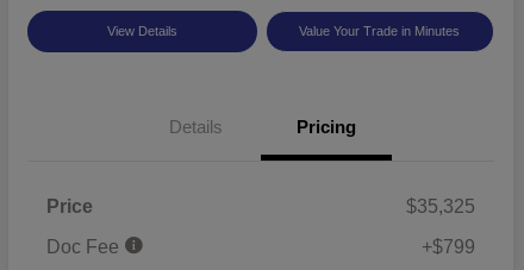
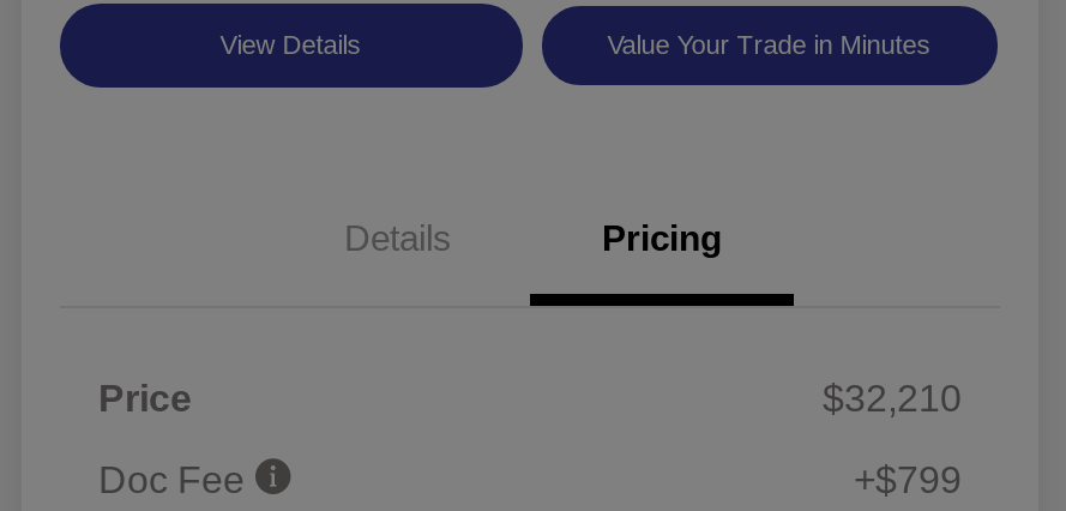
[406,196,475,217] $35,325 -> [823,378,962,419] $32,210

